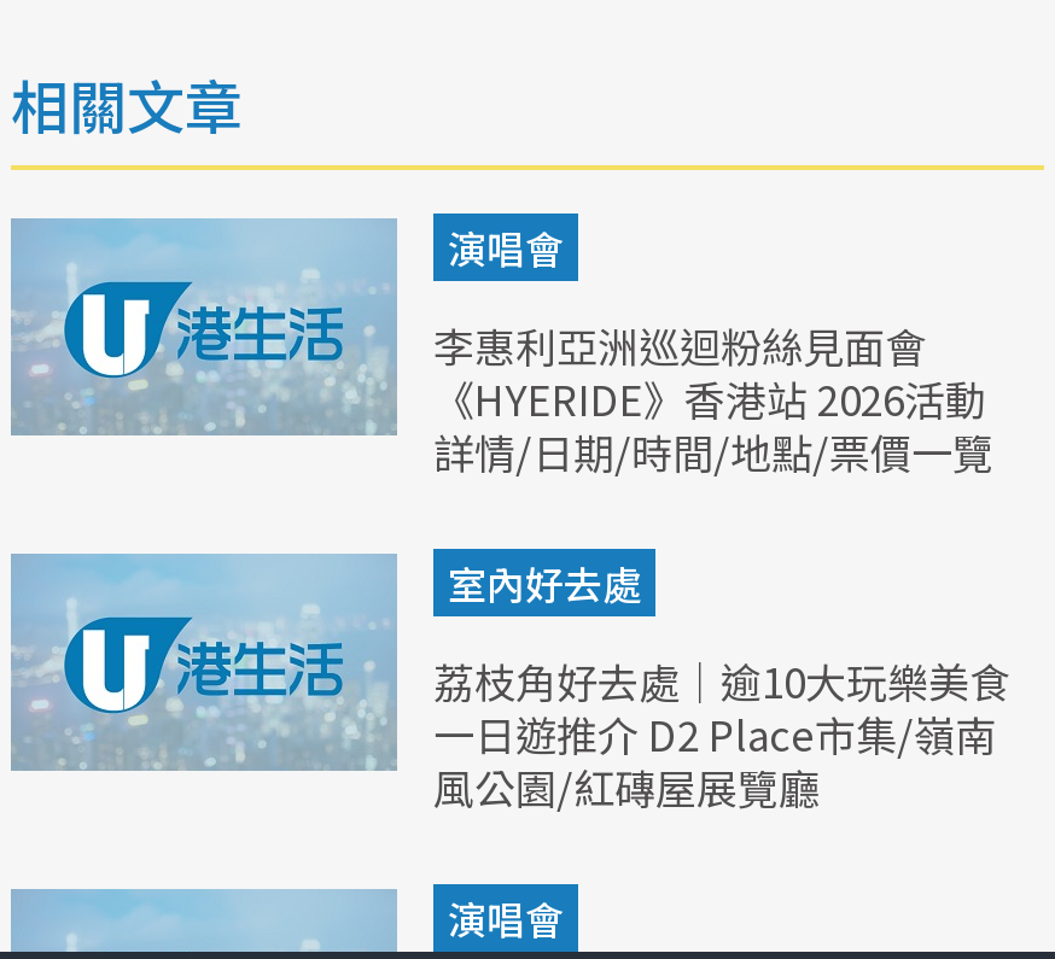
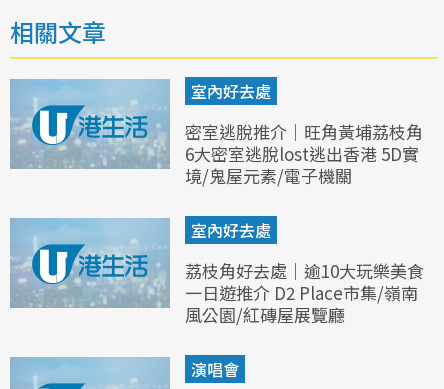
[448,218,564,276] 演唱會 -> [191,79,271,103] 室內好去處
[433,314,993,481] 李惠利亞洲巡迴粉絲見面會 | 《HYERIDE》香港站 2026活動 | 詳情/日期/時間/地點/票價一覽 -> [185,119,423,188] 密室逃脫推介｜旺角黃埔荔枝角 | 6大密室逃脫lost逃出香港 5D實 | 境/鬼屋元素/電子機關

